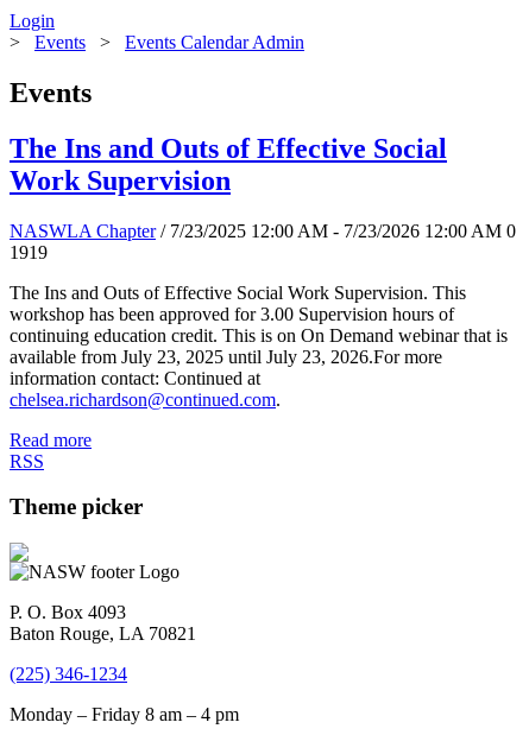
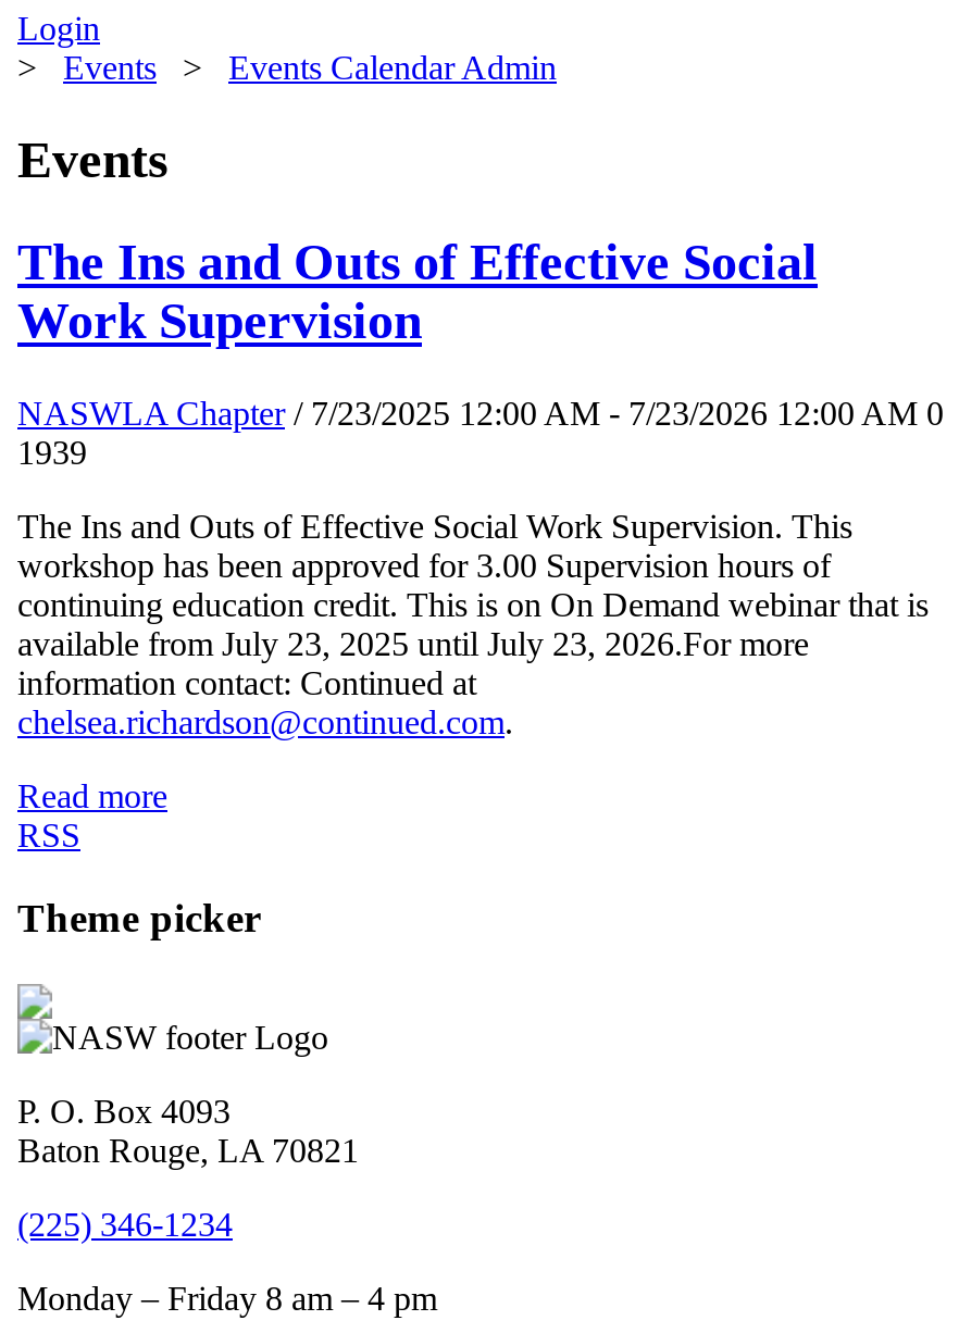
[10,242,48,262] 1919 -> [17,433,87,470] 1939

